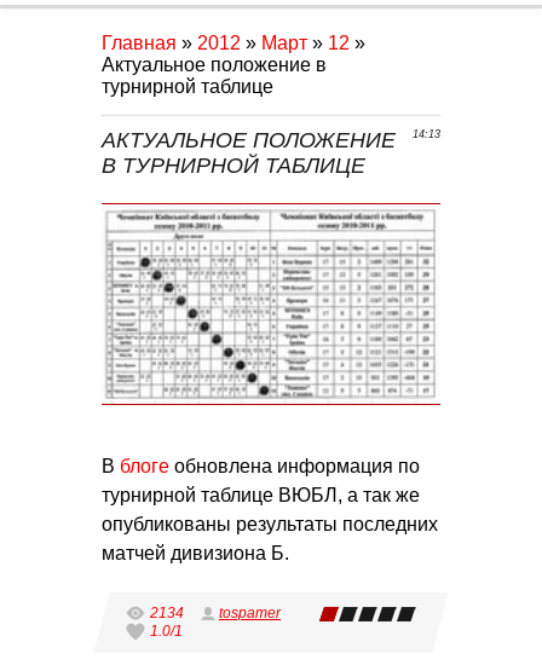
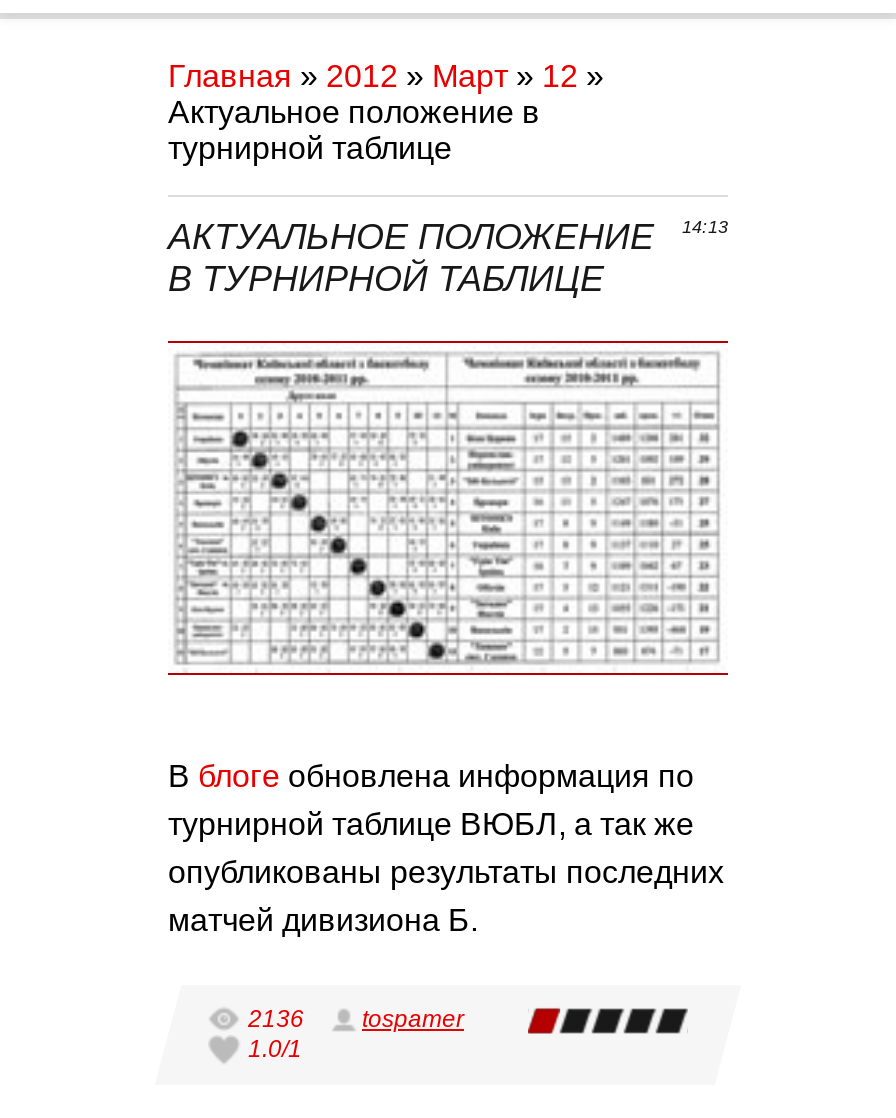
[150,605,184,621] 2134 -> [248,1005,304,1033] 2136

